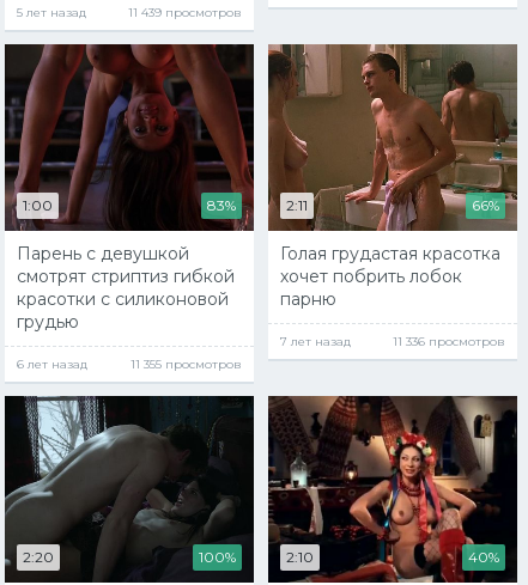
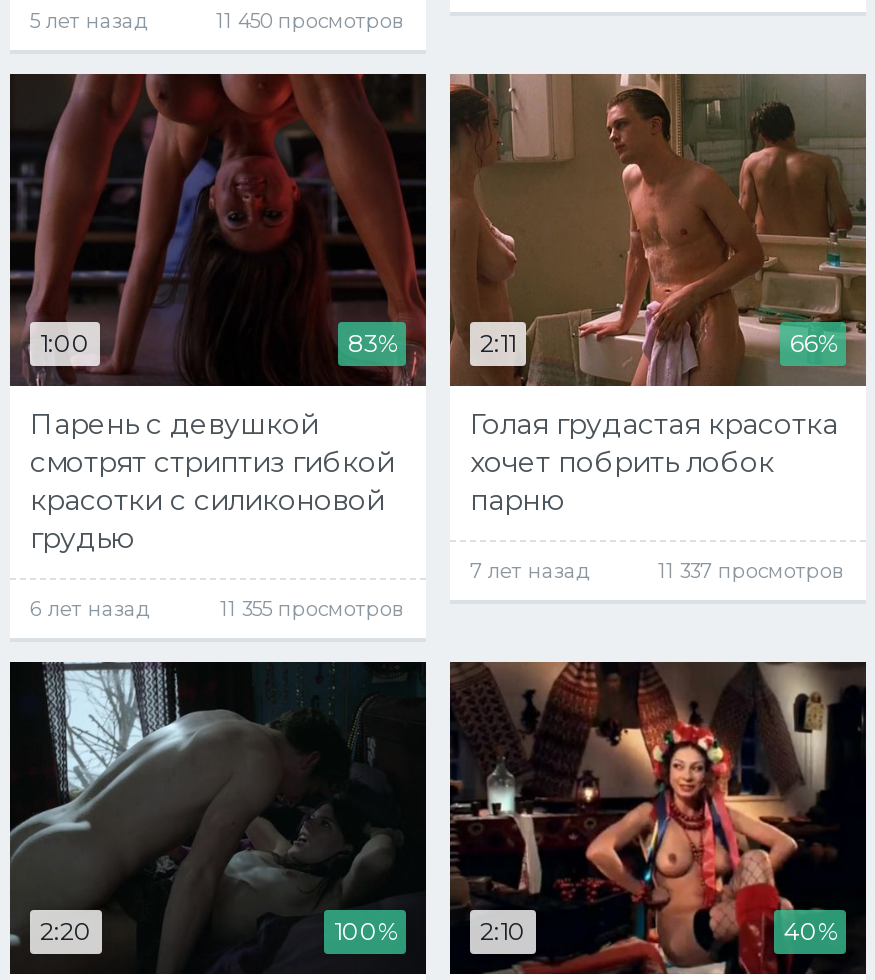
[128,5,242,20] 11 439 просмотров -> [216,8,406,34] 11 450 просмотров
[393,334,505,349] 11 336 просмотров -> [658,558,846,584] 11 337 просмотров

